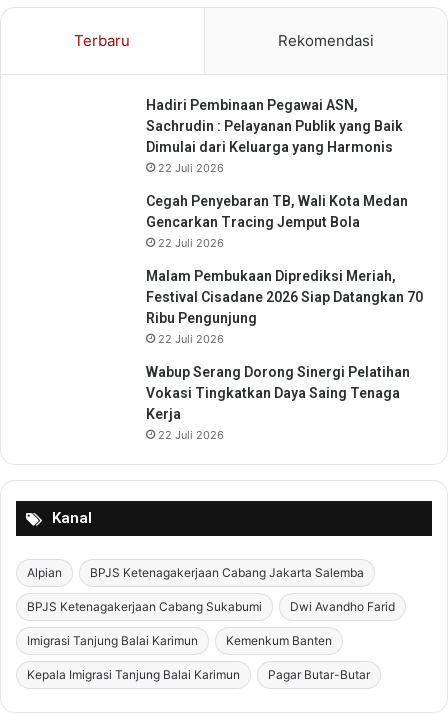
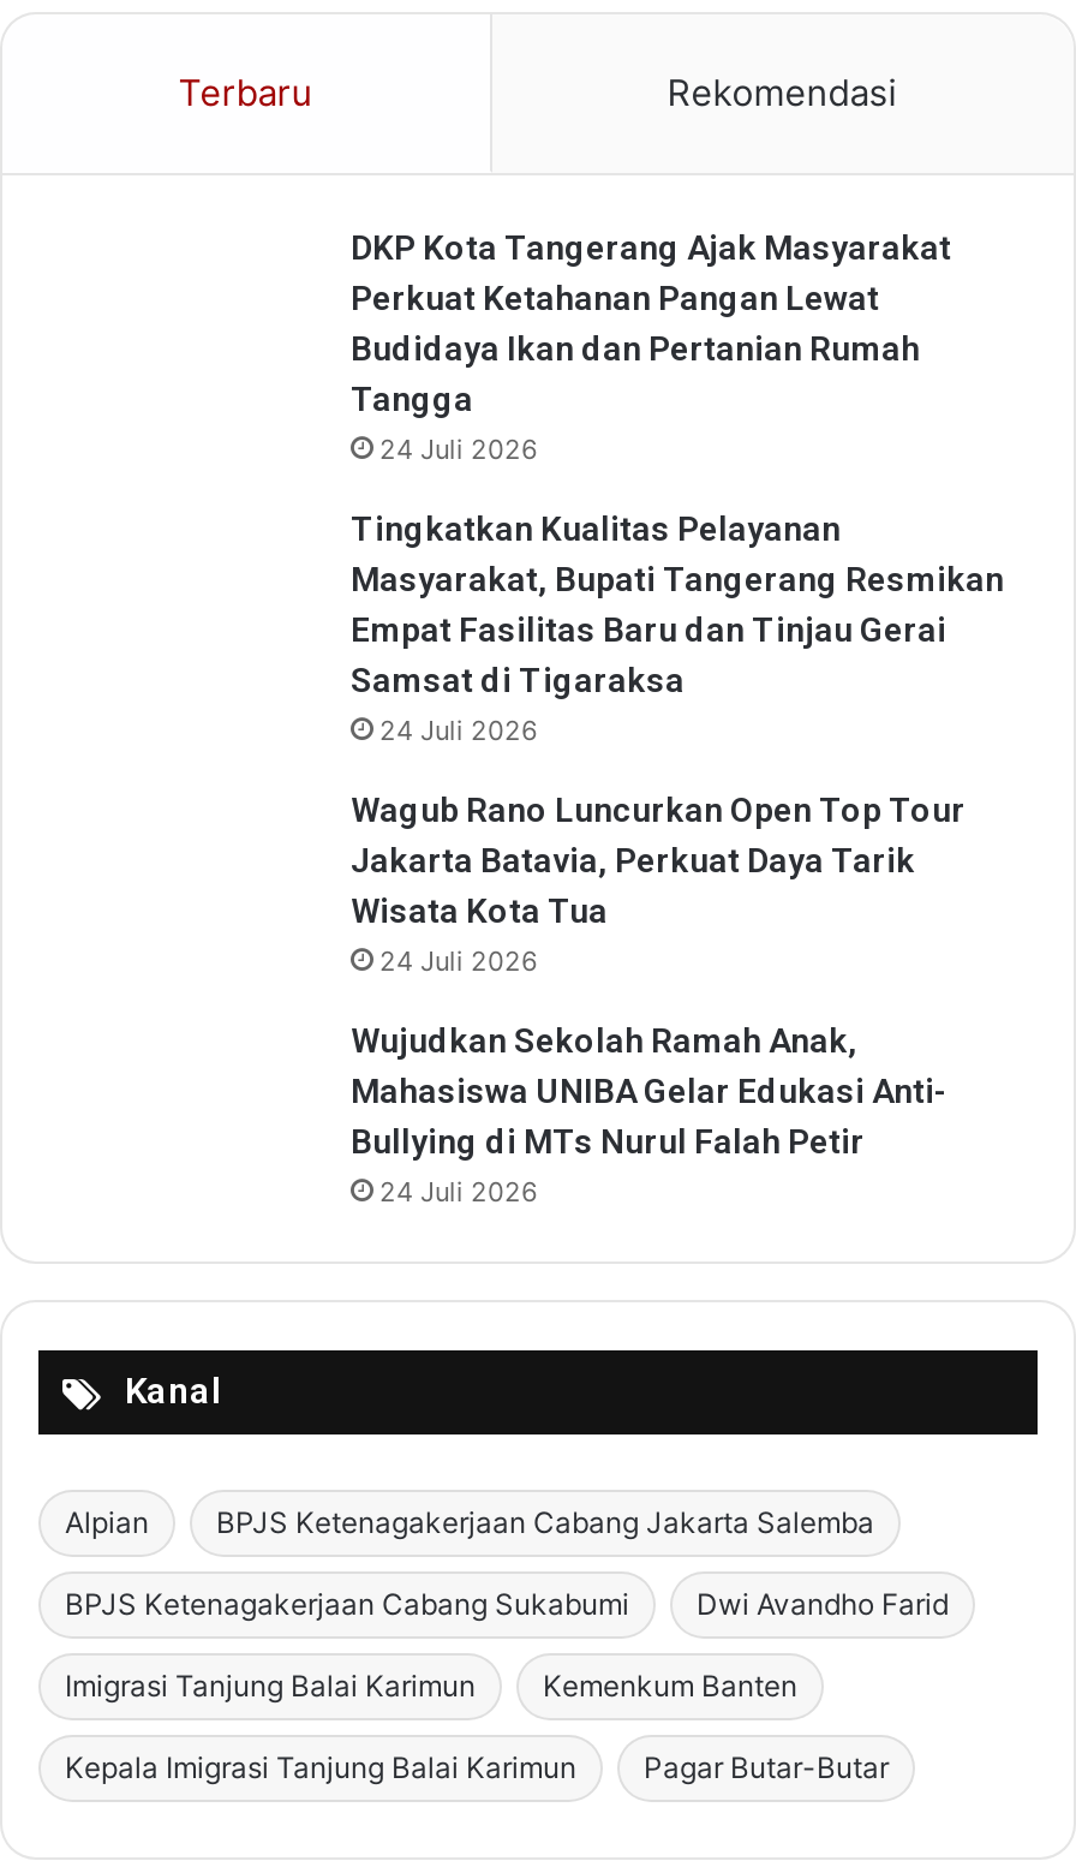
[146,97,403,175] Hadiri Pembinaan Pegawai ASN, | Sachrudin : Pelayanan Publik yang Baik | Dimulai dari Keluarga yang Harmonis | 22 Juli 2026 -> [351,228,951,465] DKP Kota Tangerang Ajak Masyarakat | Perkuat Ketahanan Pangan Lewat | Budidaya Ikan dan Pertanian Rumah | Tangga | 24 Juli 2026
[146,193,408,250] Cegah Penyebaran TB, Wali Kota Medan | Gencarkan Tracing Jemput Bola | 22 Juli 2026 -> [351,509,1004,747] Tingkatkan Kualitas Pelayanan | Masyarakat, Bupati Tangerang Resmikan | Empat Fasilitas Baru dan Tinjau Gerai | Samsat di Tigaraksa | 24 Juli 2026
[146,268,423,346] Malam Pembukaan Diprediksi Meriah, | Festival Cisadane 2026 Siap Datangkan 70 | Ribu Pengunjung | 22 Juli 2026 -> [351,790,966,977] Wagub Rano Luncurkan Open Top Tour | Jakarta Batavia, Perkuat Daya Tarik | Wisata Kota Tua | 24 Juli 2026
[146,364,410,442] Wabup Serang Dorong Sinergi Pelatihan | Vokasi Tingkatkan Daya Saing Tenaga | Kerja | 22 Juli 2026 -> [351,1020,949,1208] Wujudkan Sekolah Ramah Anak, | Mahasiswa UNIBA Gelar Edukasi Anti- | Bullying di MTs Nurul Falah Petir | 24 Juli 2026

